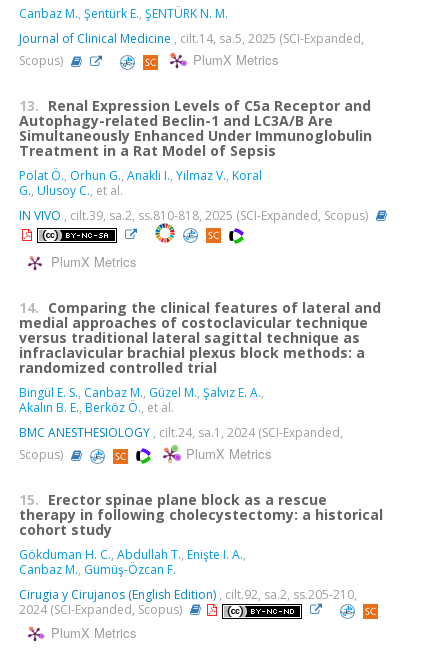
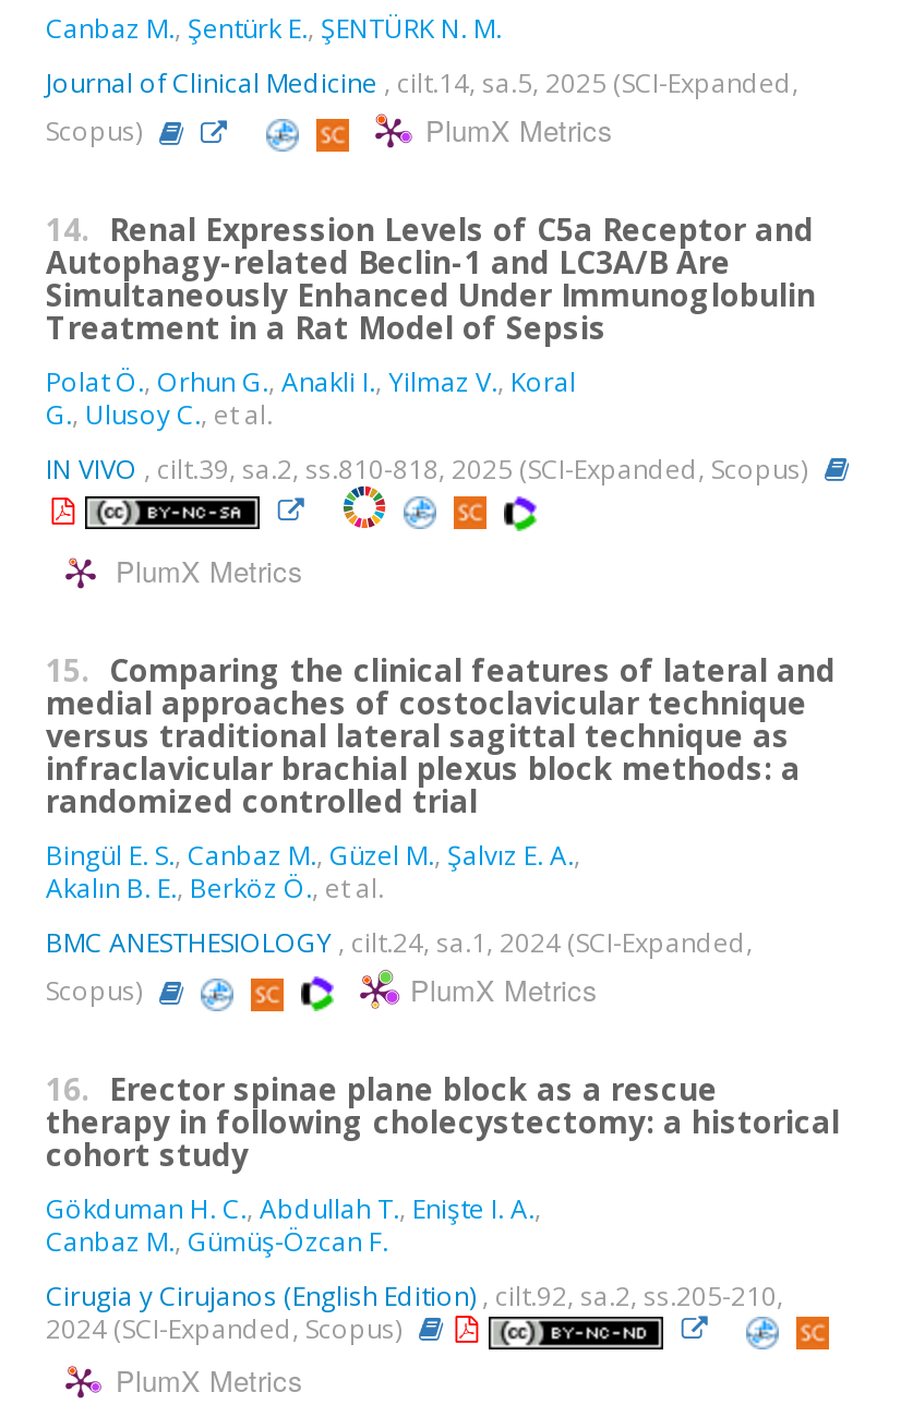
[19,96,371,115] 13. Renal Expression Levels of C5a Receptor and -> [46,209,814,250] 14. Renal Expression Levels of C5a Receptor and
[19,298,381,317] 14. Comparing the clinical features of lateral and -> [46,650,836,691] 15. Comparing the clinical features of lateral and
[19,490,327,509] 15. Erector spinae plane block as a rescue -> [46,1069,718,1110] 16. Erector spinae plane block as a rescue

